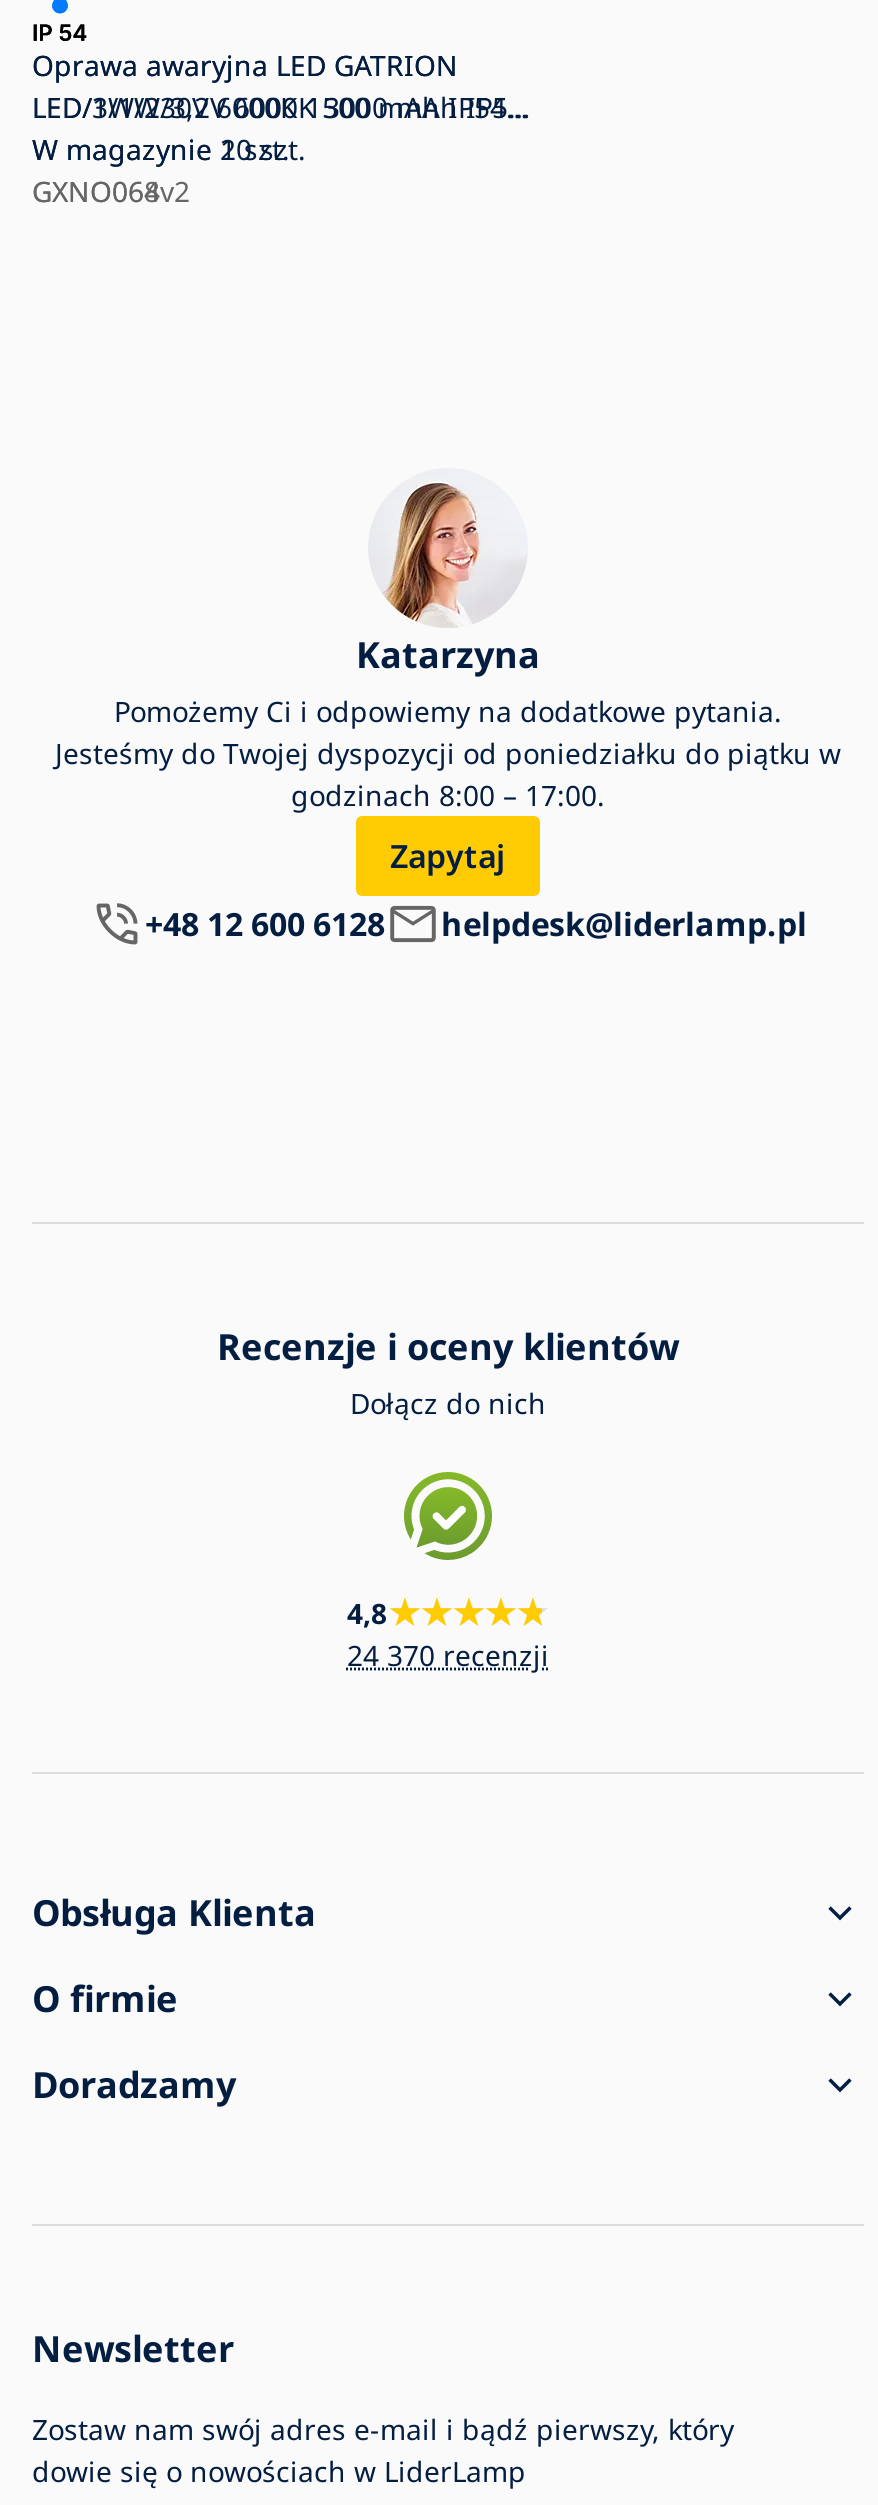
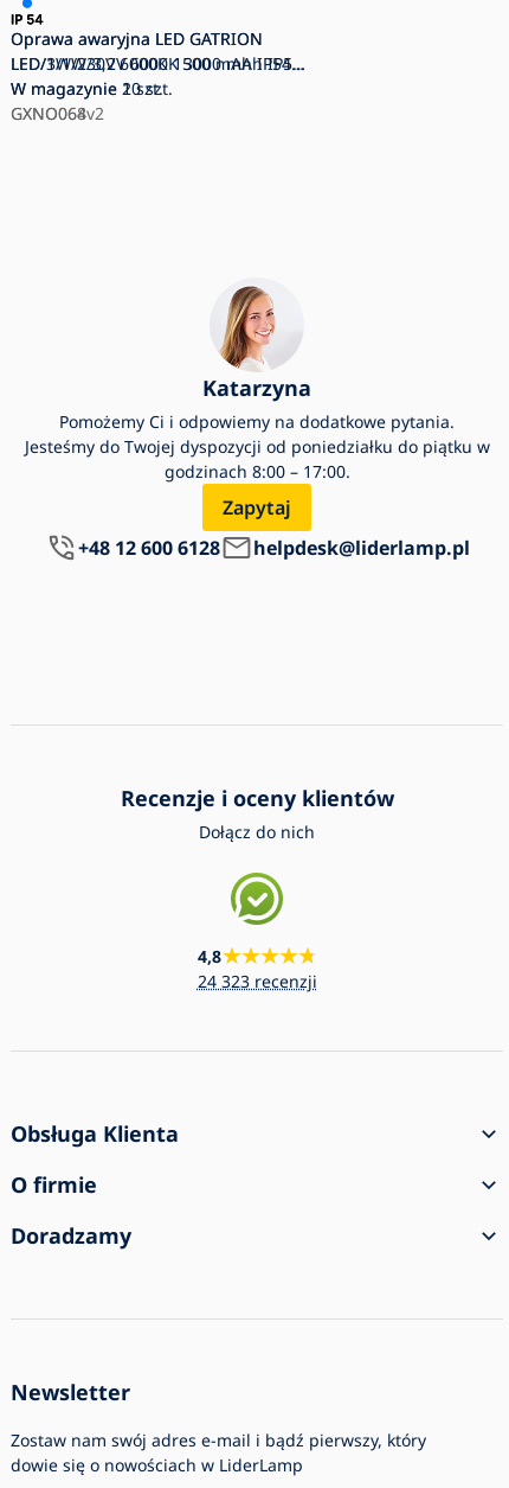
[347,1636,549,1674] 24 370 recenzji -> [197,970,317,992] 24 323 recenzji

